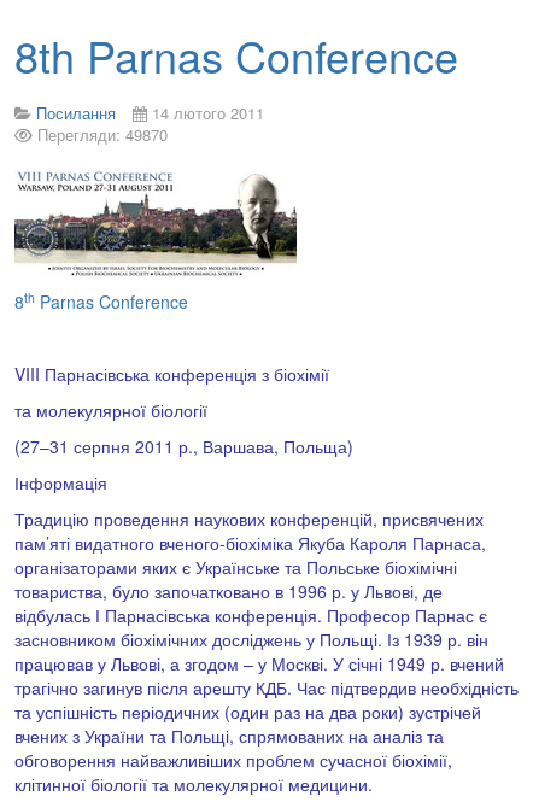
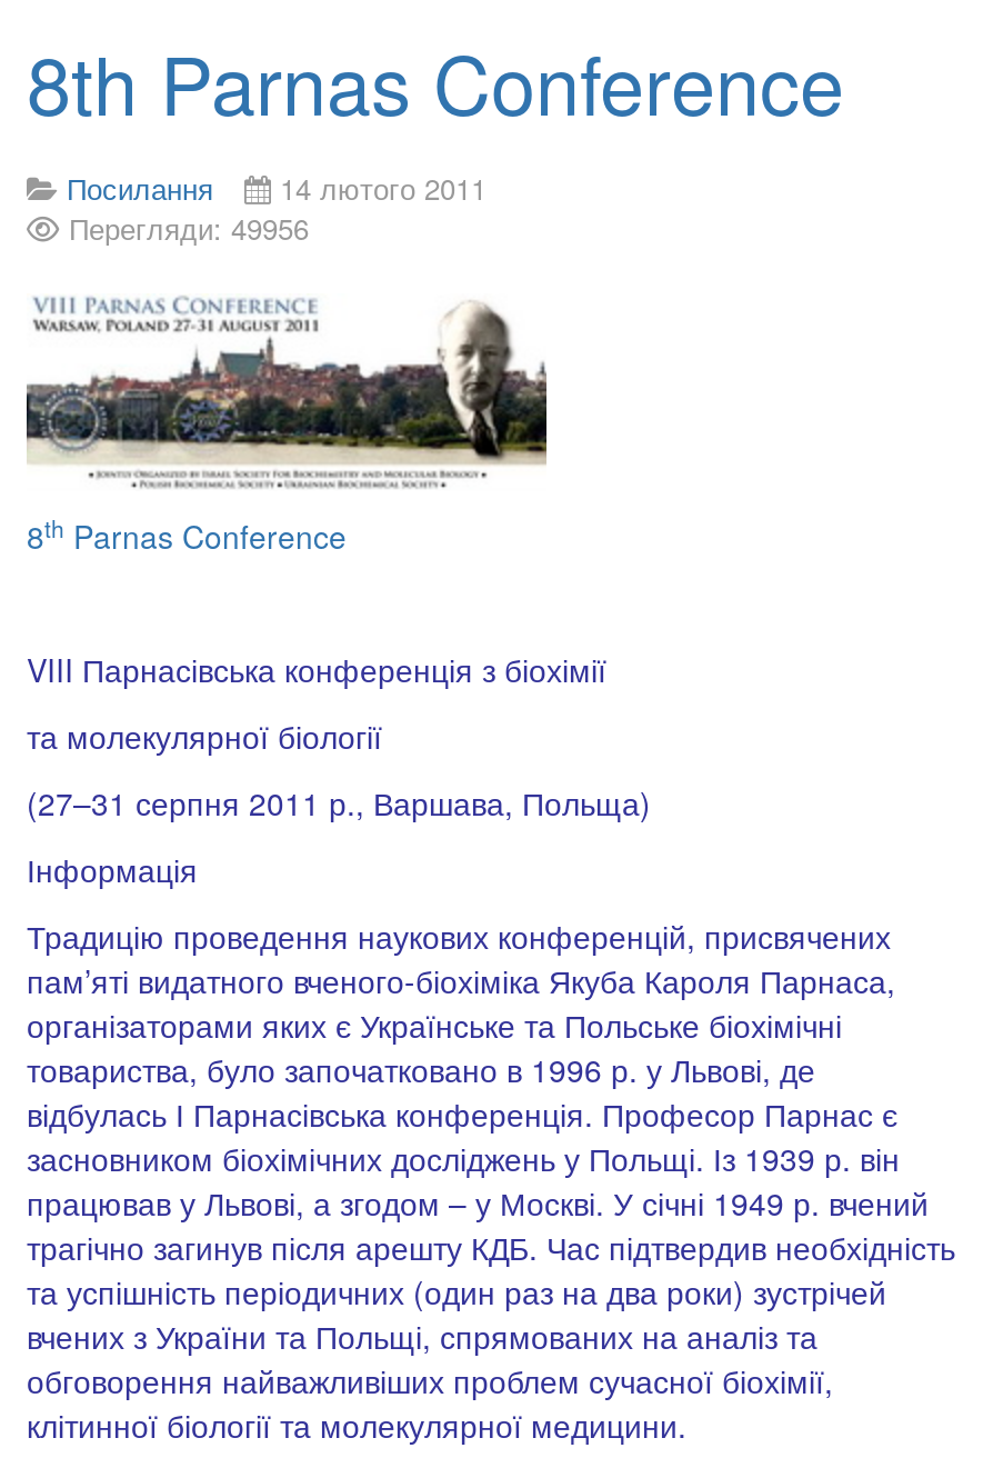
[37,123,168,146] Перегляди: 49870 -> [69,207,309,249] Перегляди: 49956

